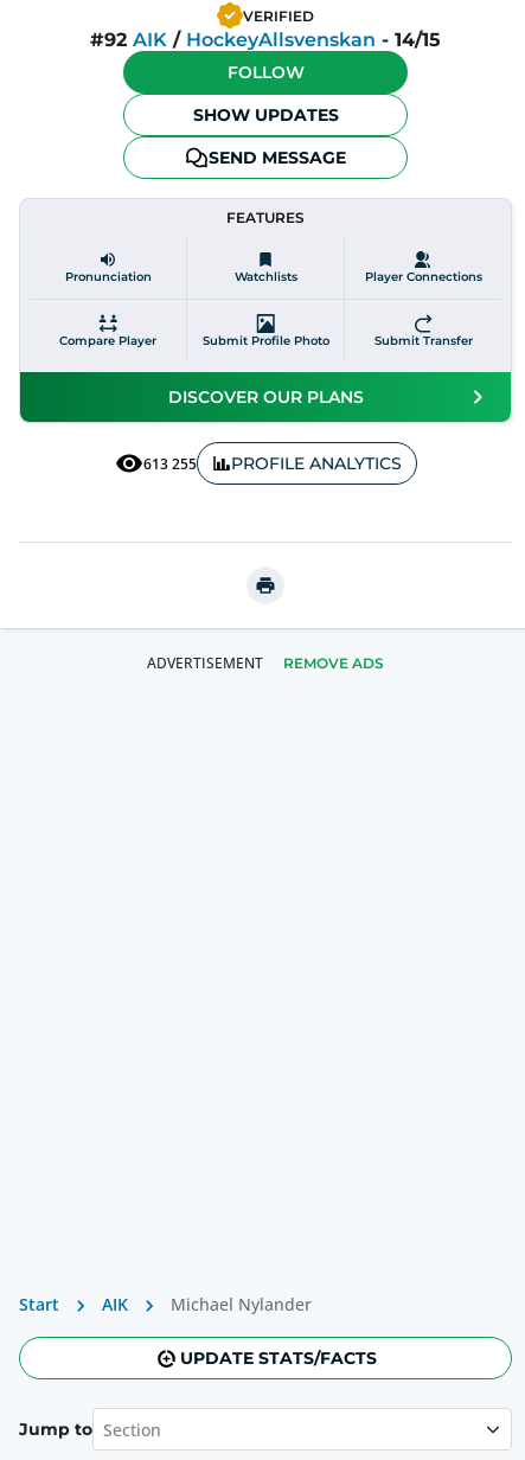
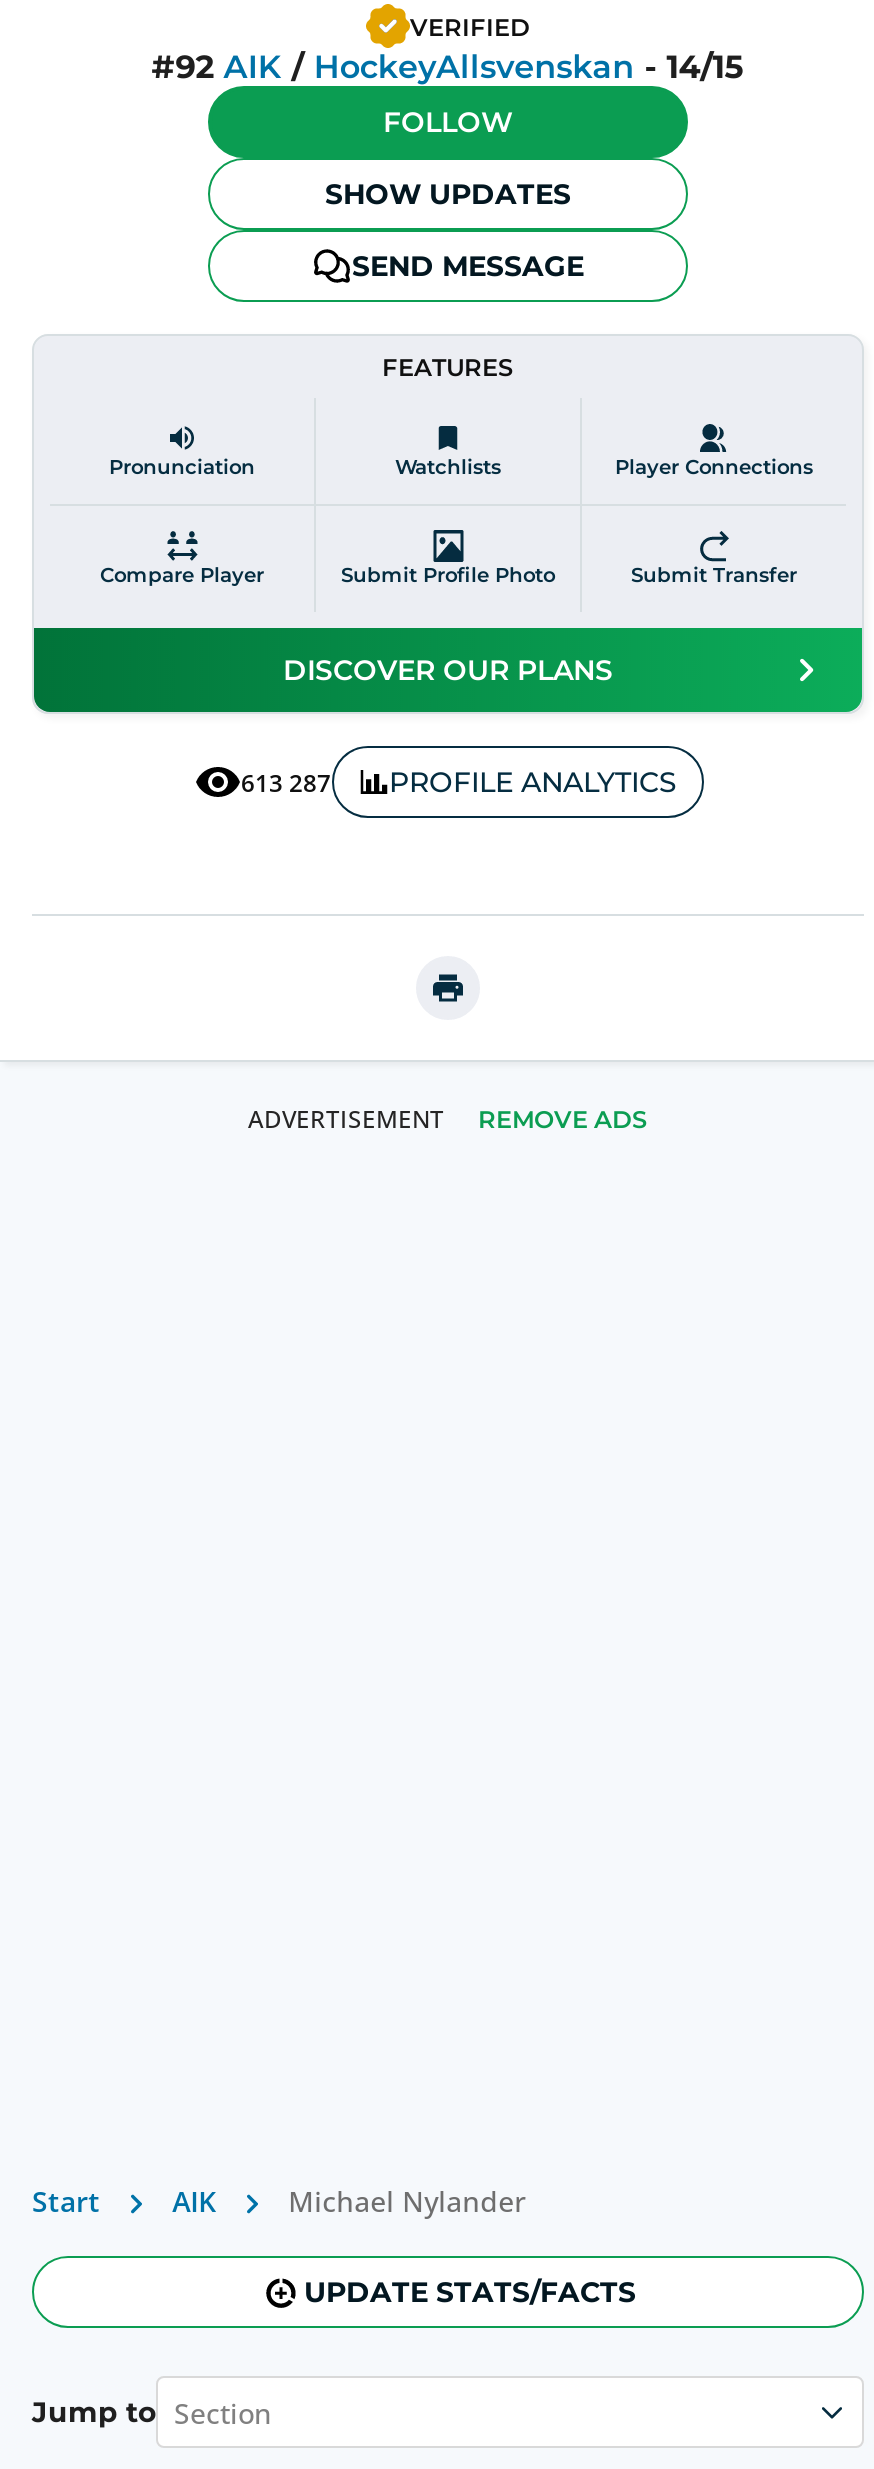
[143,453,401,474] 613 255 PROFILE ANALYTICS -> [241,764,677,800] 613 287 PROFILE ANALYTICS

